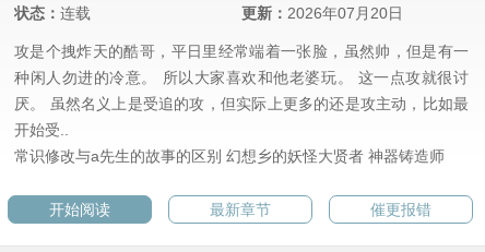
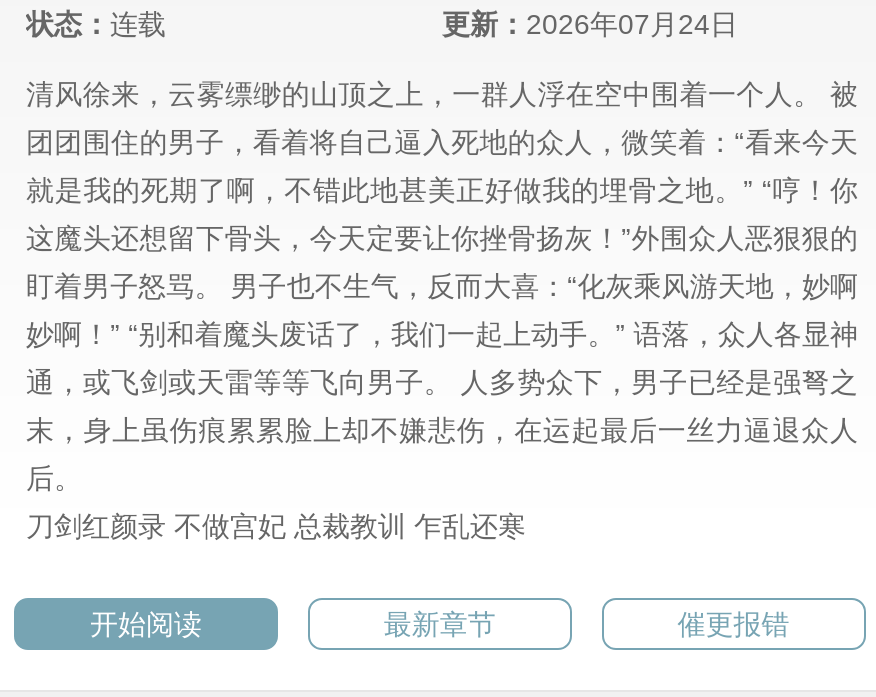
[14,5,469,165] 更新：2026年07月20日 | 攻是个拽炸天的酷哥，平日里经常端着一张脸，虽然帅，但是有一 | 种闲人勿进的冷意。 所以大家喜欢和他老婆玩。 这一点攻就很讨 | 厌。 虽然名义上是受追的攻，但实际上更多的还是攻主动，比如最 | 开始受.. | 常识修改与a先生的故事的区别 幻想乡的妖怪大贤者 神器铸造师 -> [26,9,858,543] 更新：2026年07月24日 | 清风徐来，云雾缥缈的山顶之上，一群人浮在空中围着一个人。 被 | 团团围住的男子，看着将自己逼入死地的众人，微笑着：“看来今天 | 就是我的死期了啊，不错此地甚美正好做我的埋骨之地。” “哼！你 | 这魔头还想留下骨头，今天定要让你挫骨扬灰！”外围众人恶狠狠的 | 盯着男子怒骂。 男子也不生气，反而大喜：“化灰乘风游天地，妙啊 | 妙啊！” “别和着魔头废话了，我们一起上动手。” 语落，众人各显神 | 通，或飞剑或天雷等等飞向男子。 人多势众下，男子已经是强弩之 | 末，身上虽伤痕累累脸上却不嫌悲伤，在运起最后一丝力逼退众人 | 后。 | 刀剑红颜录 不做宫妃 总裁教训 乍乱还寒

